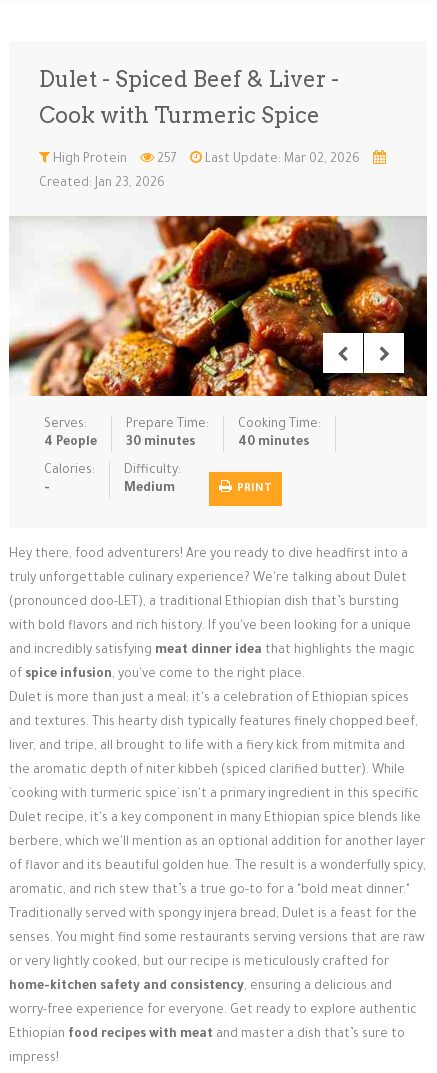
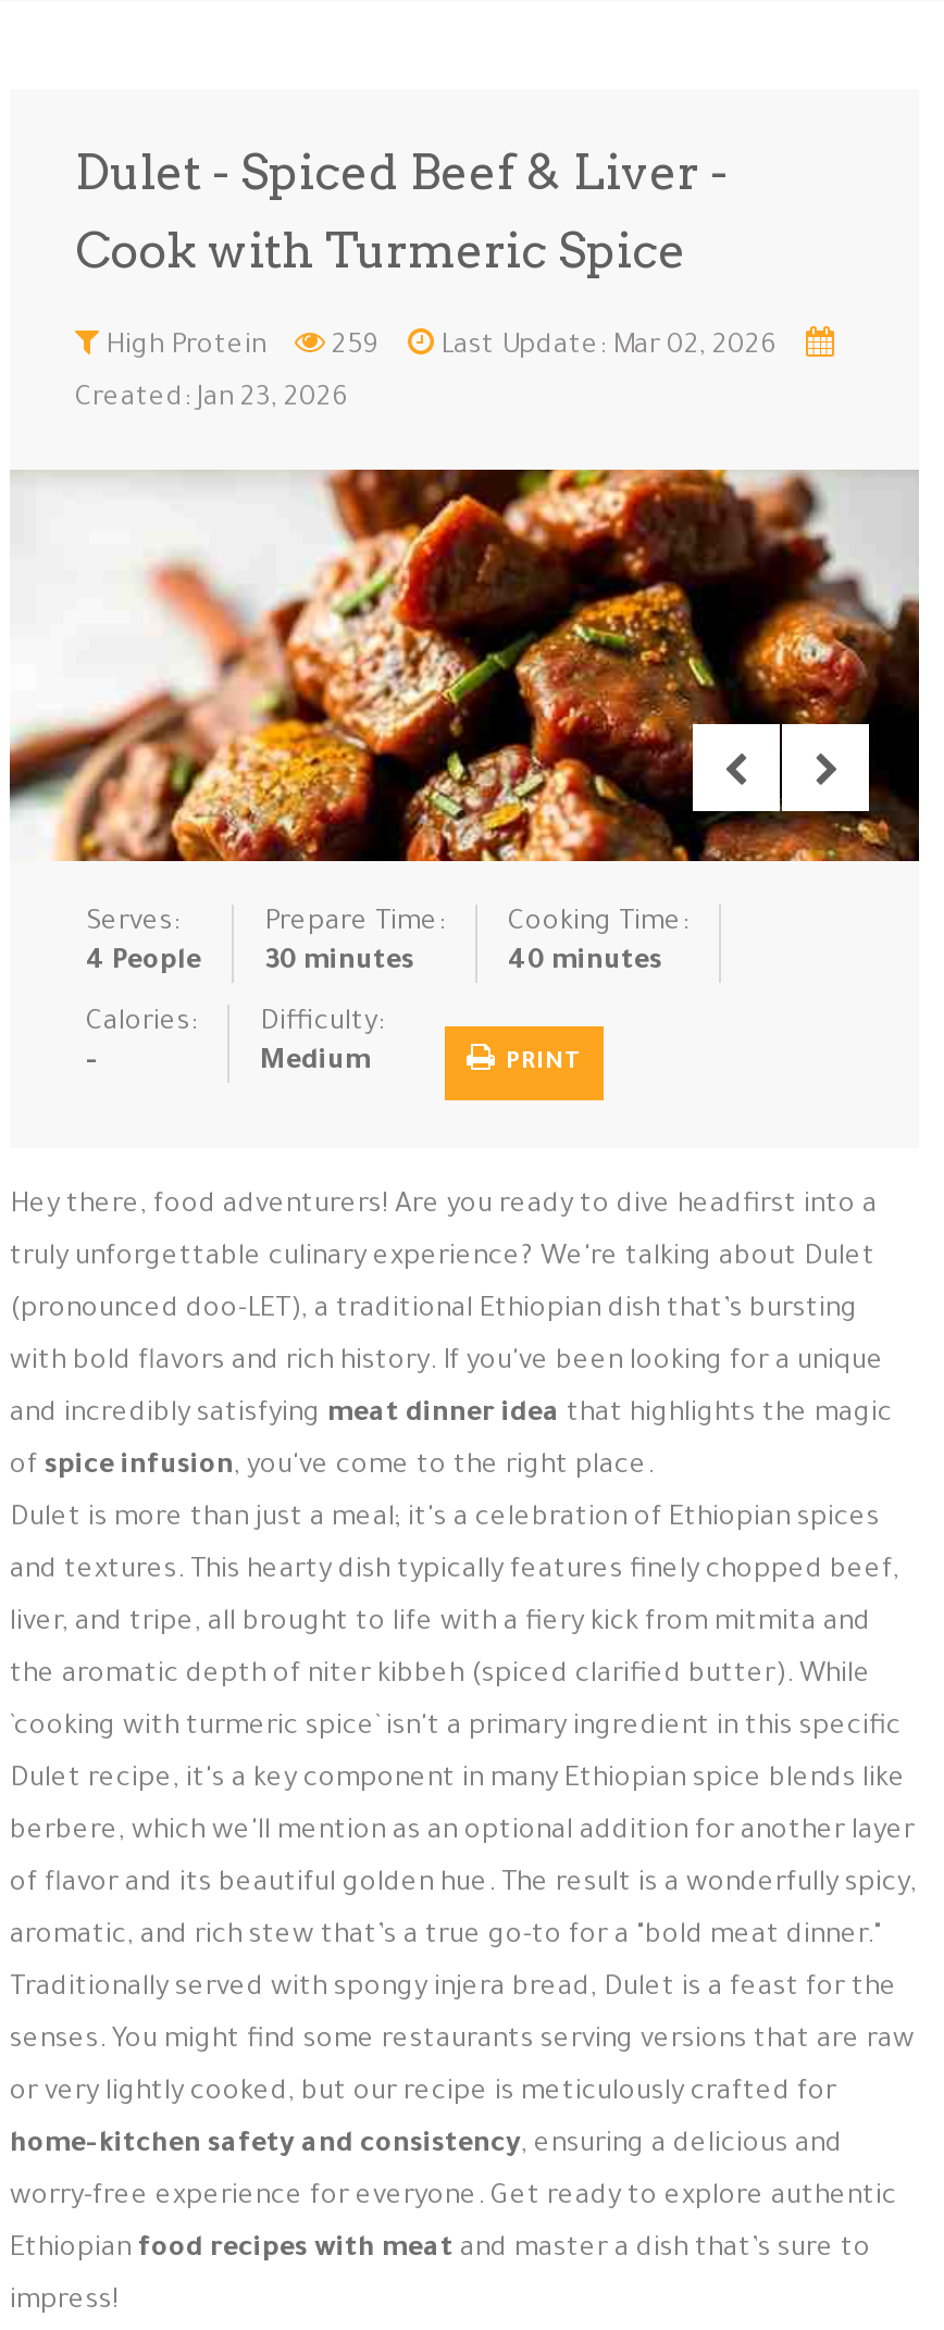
[50,153,363,167] High Protein 257 Last Update: Mar 02, 2026 -> [99,333,784,363] High Protein 259 Last Update: Mar 02, 2026

